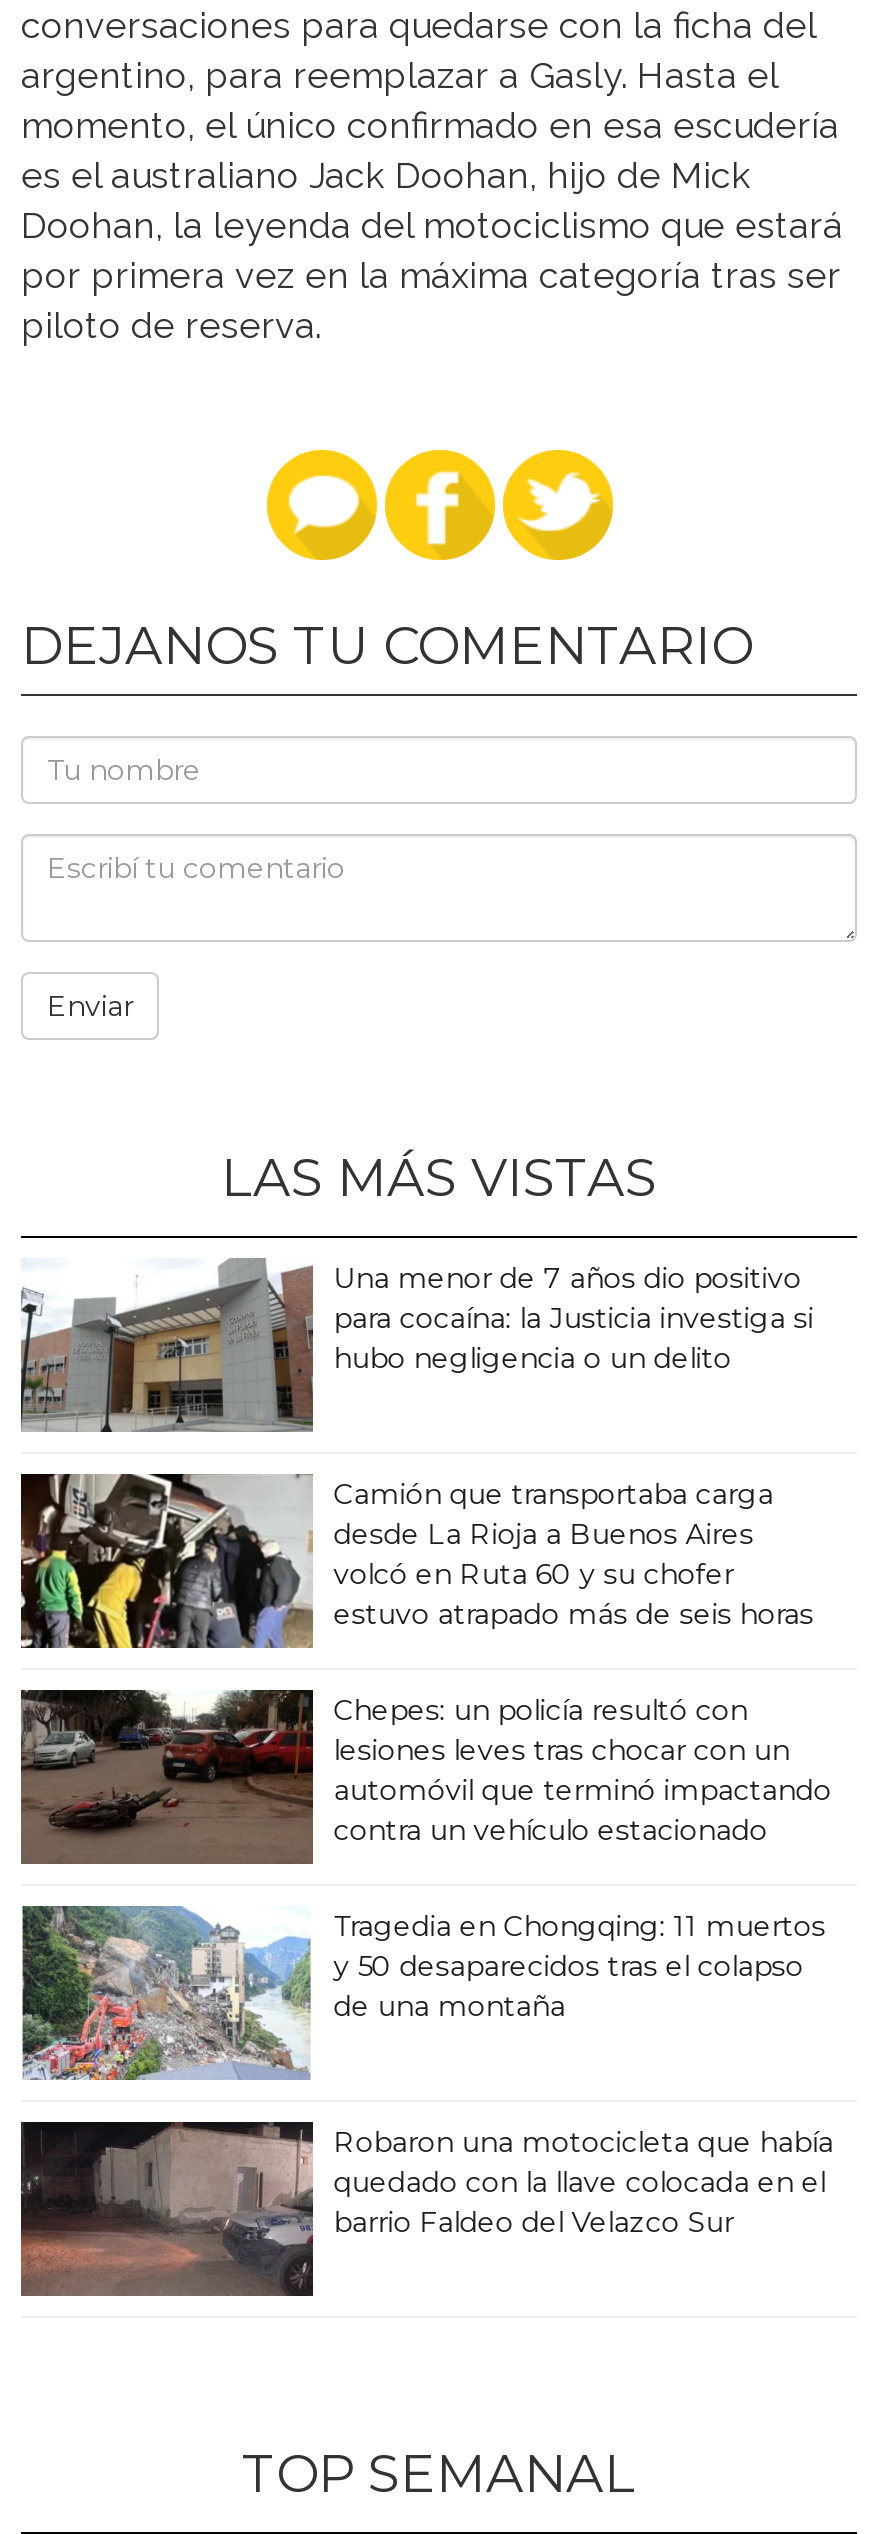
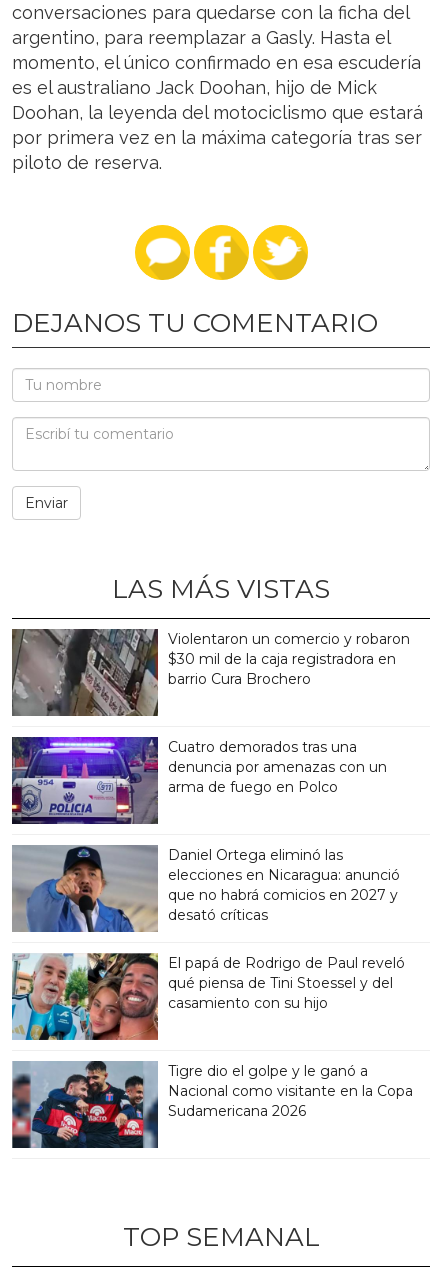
[21,1258,814,1432] [image] | Una menor de 7 años dio positivo | para cocaína: la Justicia investiga si | hubo negligencia o un delito -> [11,628,410,716] [image] | Violentaron un comercio y robaron | $30 mil de la caja registradora en | barrio Cura Brochero
[19,1472,814,1650] [image] | Camión que transportaba carga | desde La Rioja a Buenos Aires | volcó en Ruta 60 y su chofer | estuvo atrapado más de seis horas -> [11,736,387,825] [image] | Cuatro demorados tras una | denuncia por amenazas con un | arma de fuego en Polco
[21,1688,832,1866] [image] | Chepes: un policía resultó con | lesiones leves tras chocar con un | automóvil que terminó impactando | contra un vehículo estacionado -> [12,844,400,933] [image] | Daniel Ortega eliminó las | elecciones en Nicaragua: anunció | que no habrá comicios en 2027 y | desató críticas
[21,1904,826,2082] [image] | Tragedia en Chongqing: 11 muertos | y 50 desaparecidos tras el colapso | de una montaña -> [11,952,405,1041] [image] | El papá de Rodrigo de Paul reveló | qué piensa de Tini Stoessel y del | casamiento con su hijo
[19,2120,834,2298] [image] | Robaron una motocicleta que había | quedado con la llave colocada en el | barrio Faldeo del Velazco Sur -> [11,1060,413,1149] [image] | Tigre dio el golpe y le ganó a | Nacional como visitante en la Copa | Sudamericana 2026

